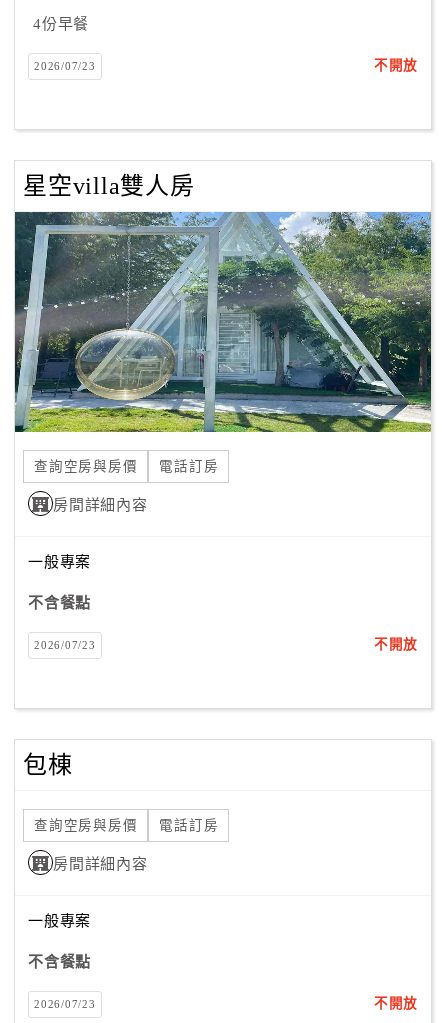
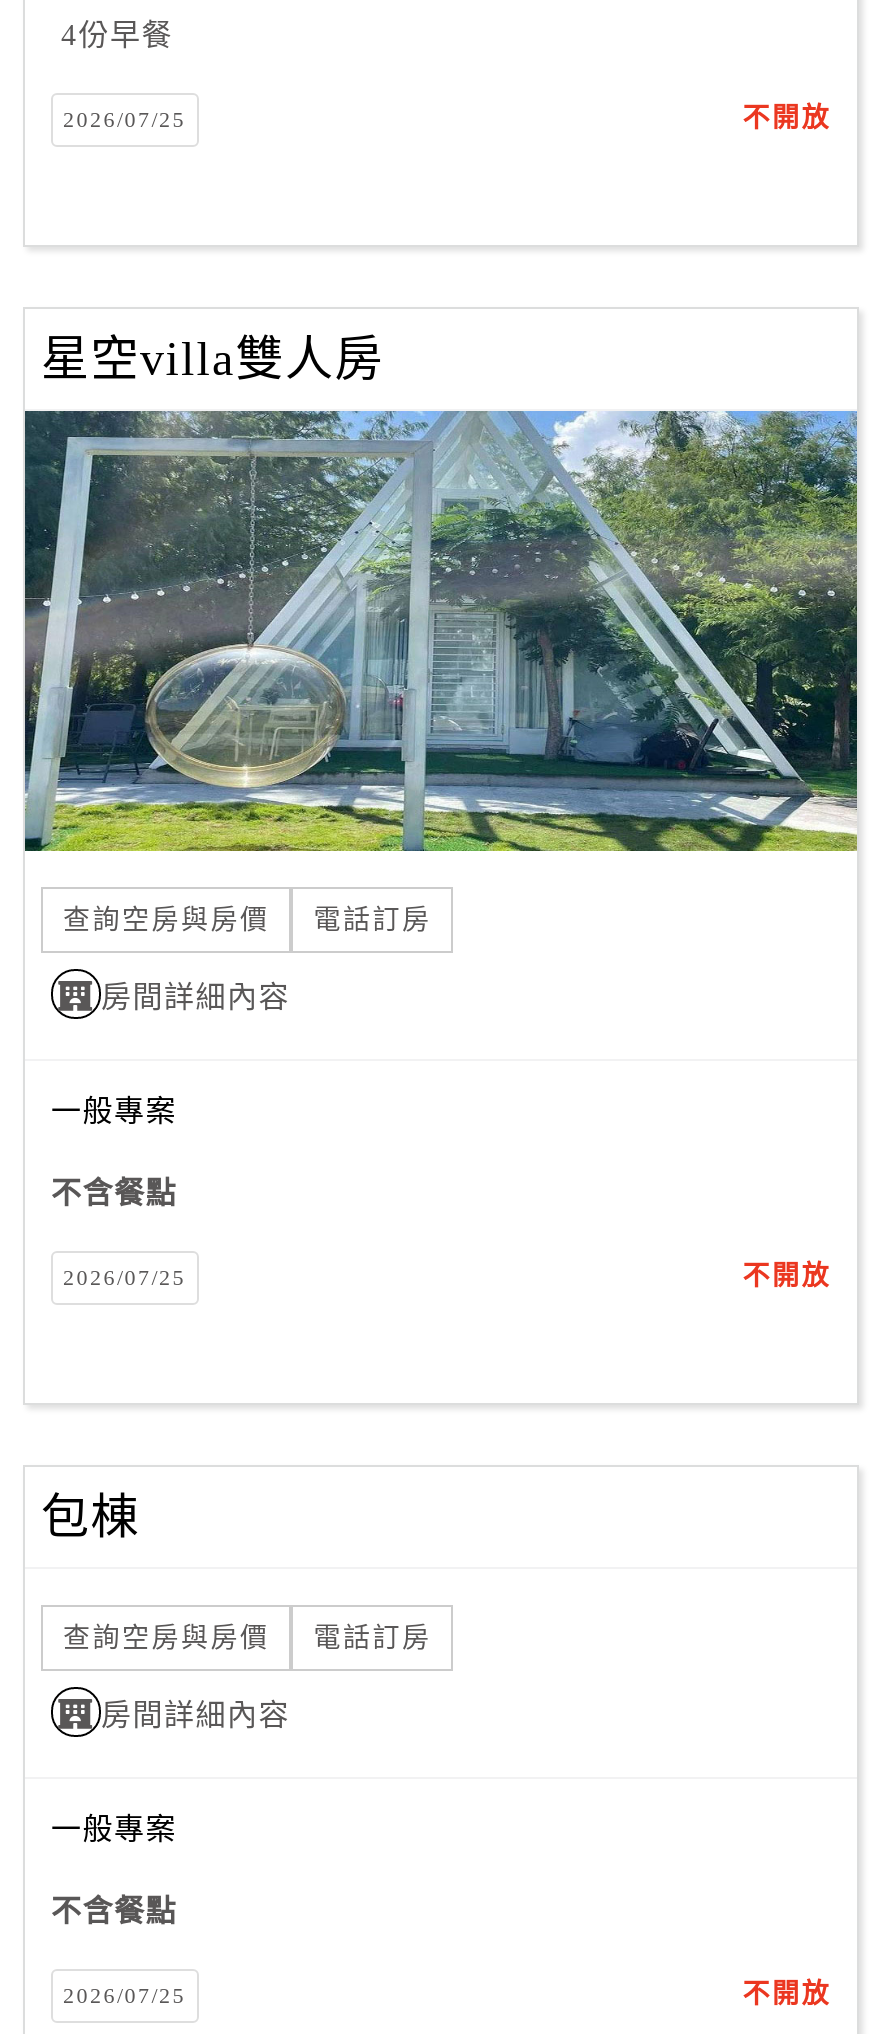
[34,60,95,72] 2026/07/23 -> [63,107,186,131] 2026/07/25
[34,639,95,651] 2026/07/23 -> [63,1265,186,1289] 2026/07/25
[34,998,95,1010] 2026/07/23 -> [63,1983,186,2007] 2026/07/25

